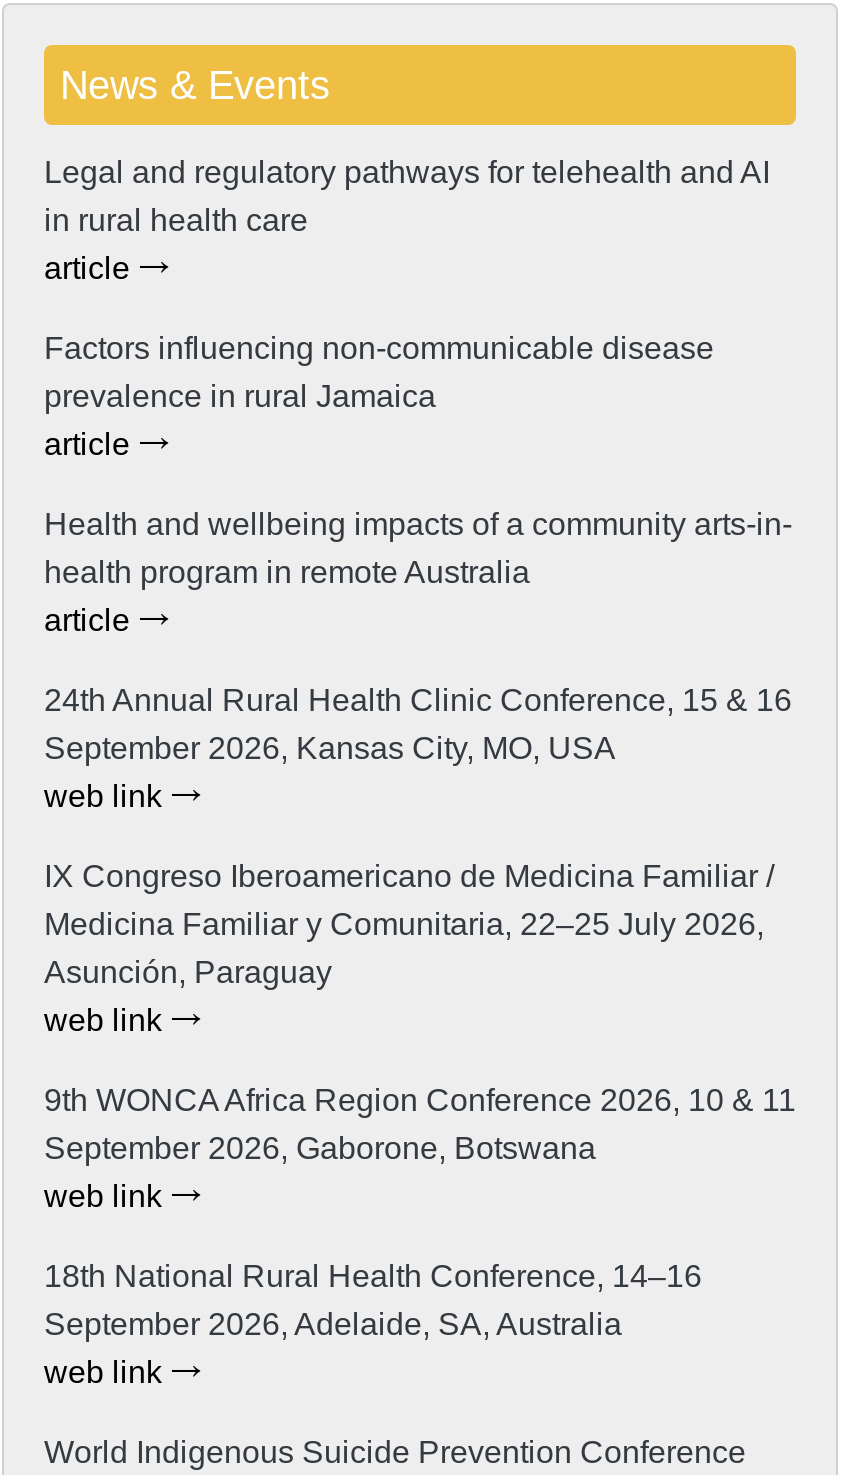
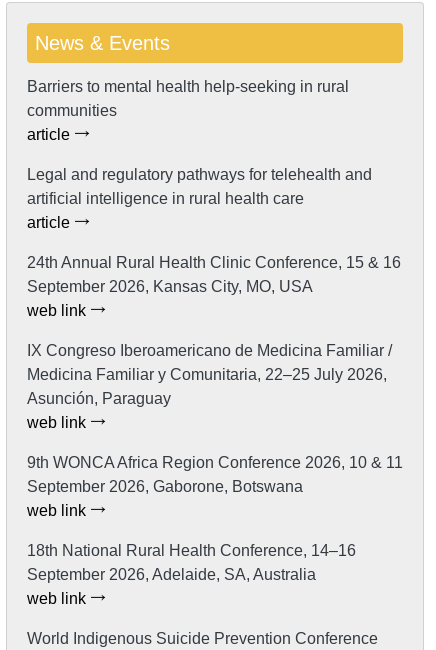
[44,154,770,236] Legal and regulatory pathways for telehealth and AI | in rural health care -> [27,78,349,119] Barriers to mental health help-seeking in rural | communities
[44,330,792,588] Factors influencing non-communicable disease | prevalence in rural Jamaica | article | Health and wellbeing impacts of a community arts-in- | health program in remote Australia -> [27,166,372,207] Legal and regulatory pathways for telehealth and | artificial intelligence in rural health care

